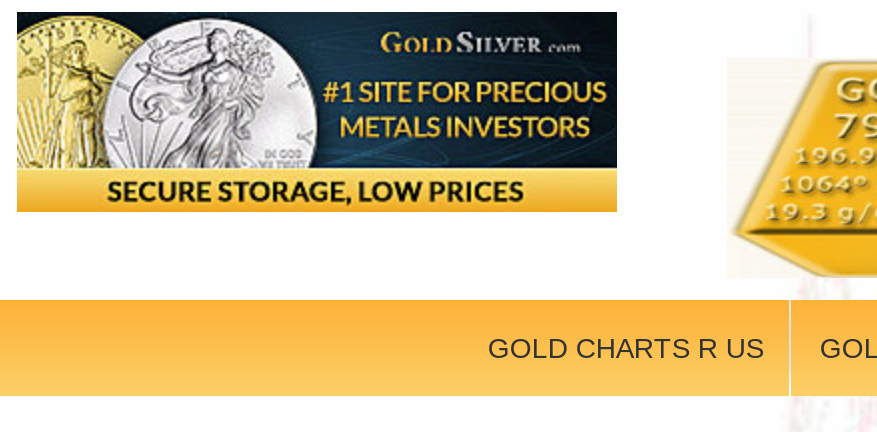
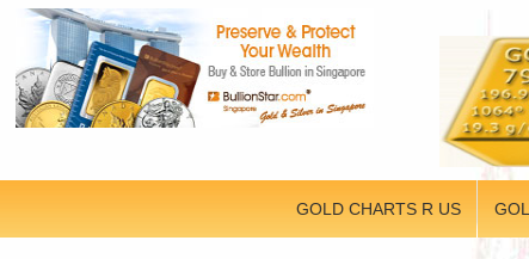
[15,10,619,214] [image] -> [14,8,374,129] [image]

